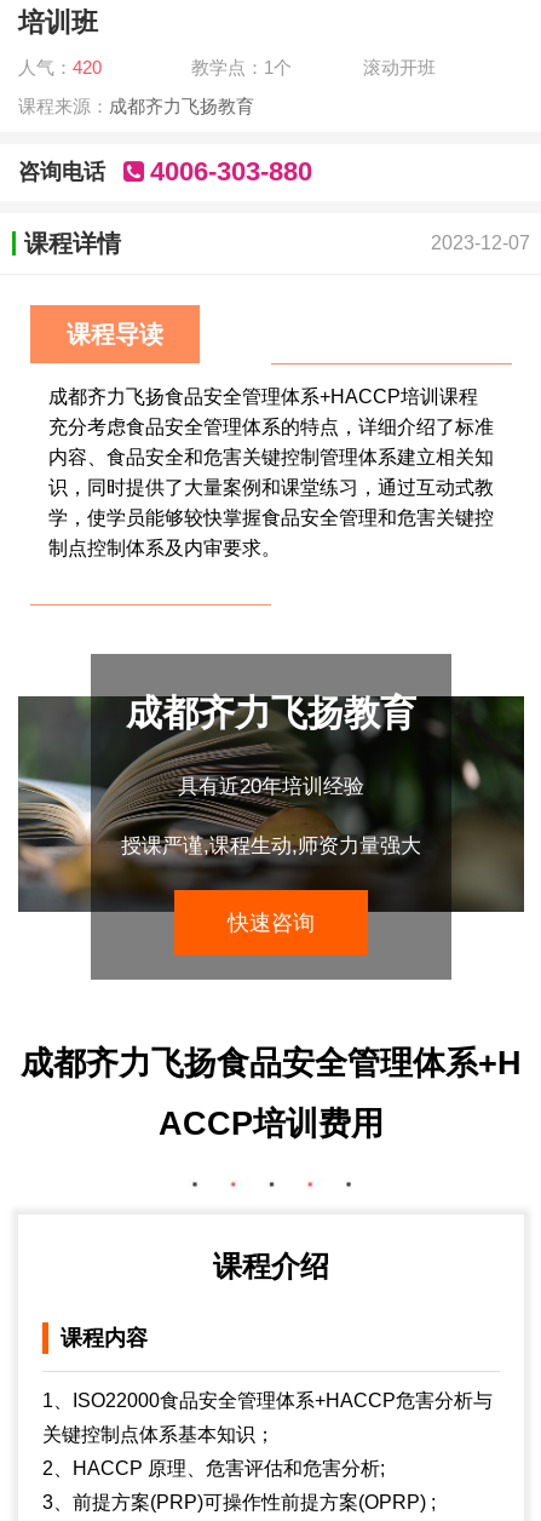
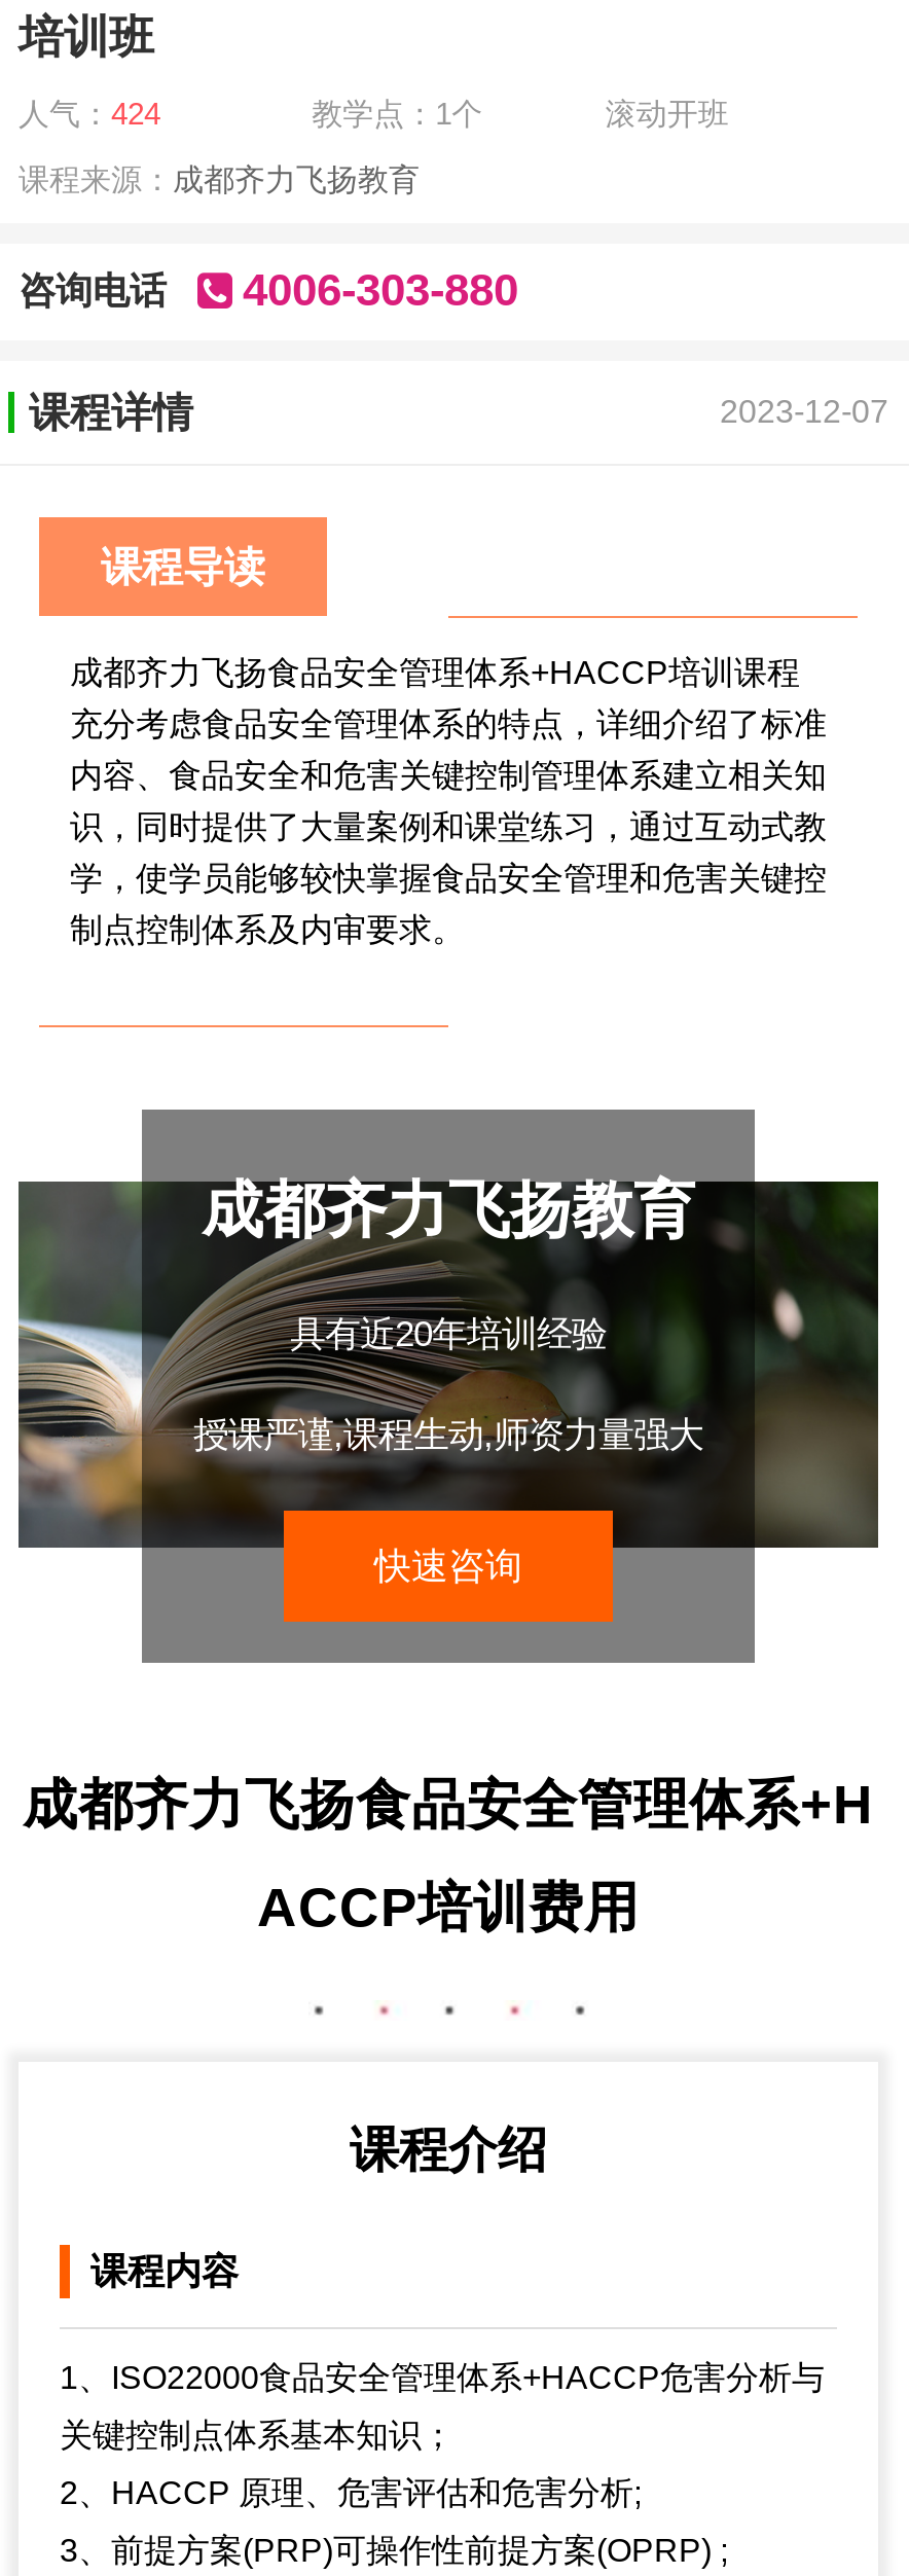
[18,56,102,77] 人气：420 -> [19,95,160,130] 人气：424

